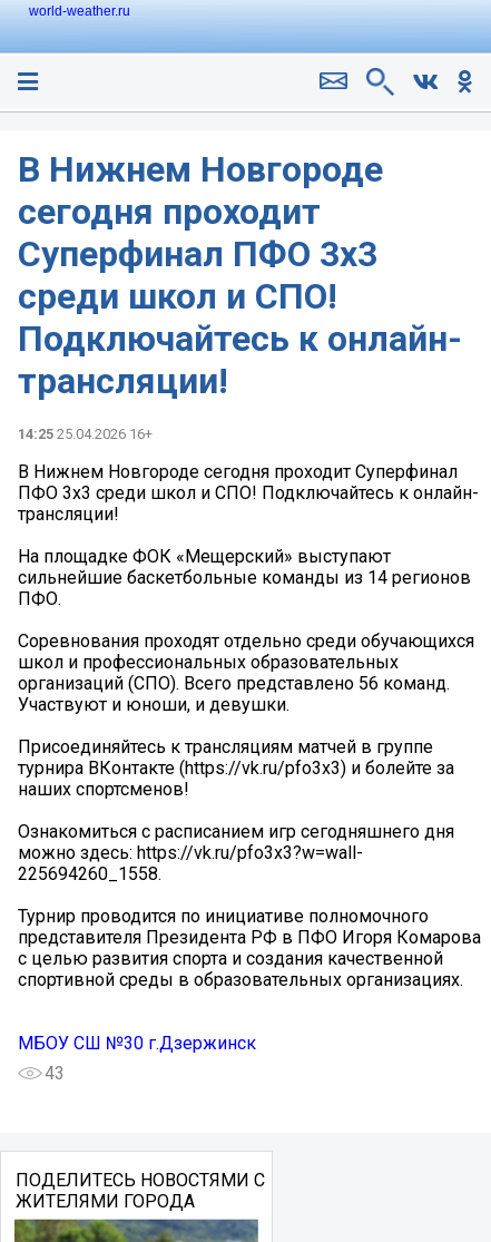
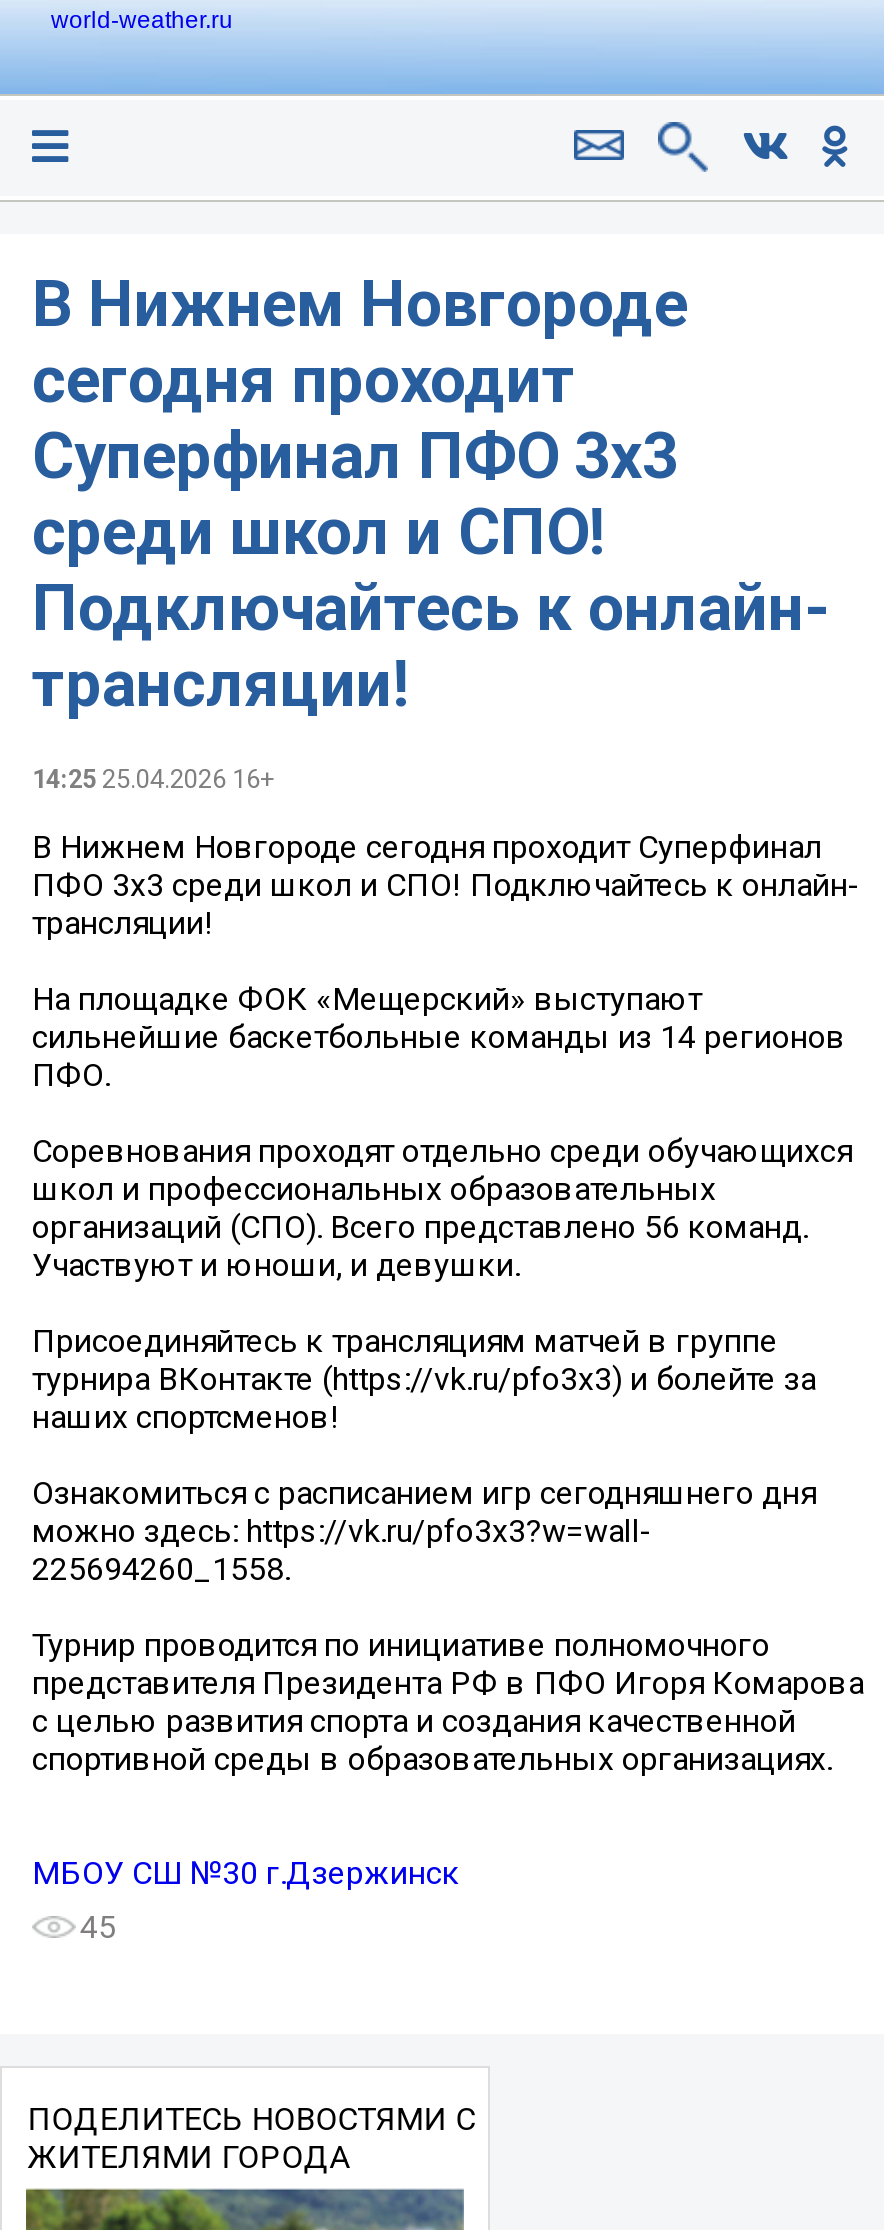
[45,1062,65,1083] 43 -> [80,1907,116,1945] 45

